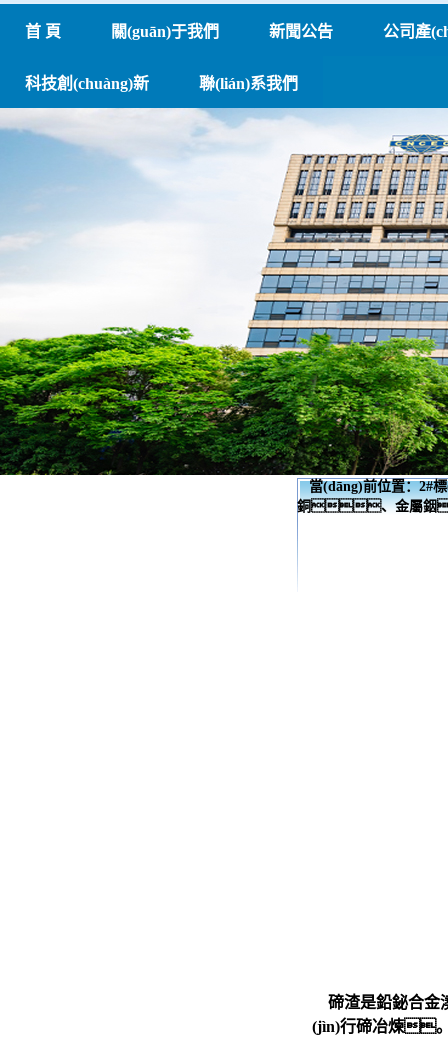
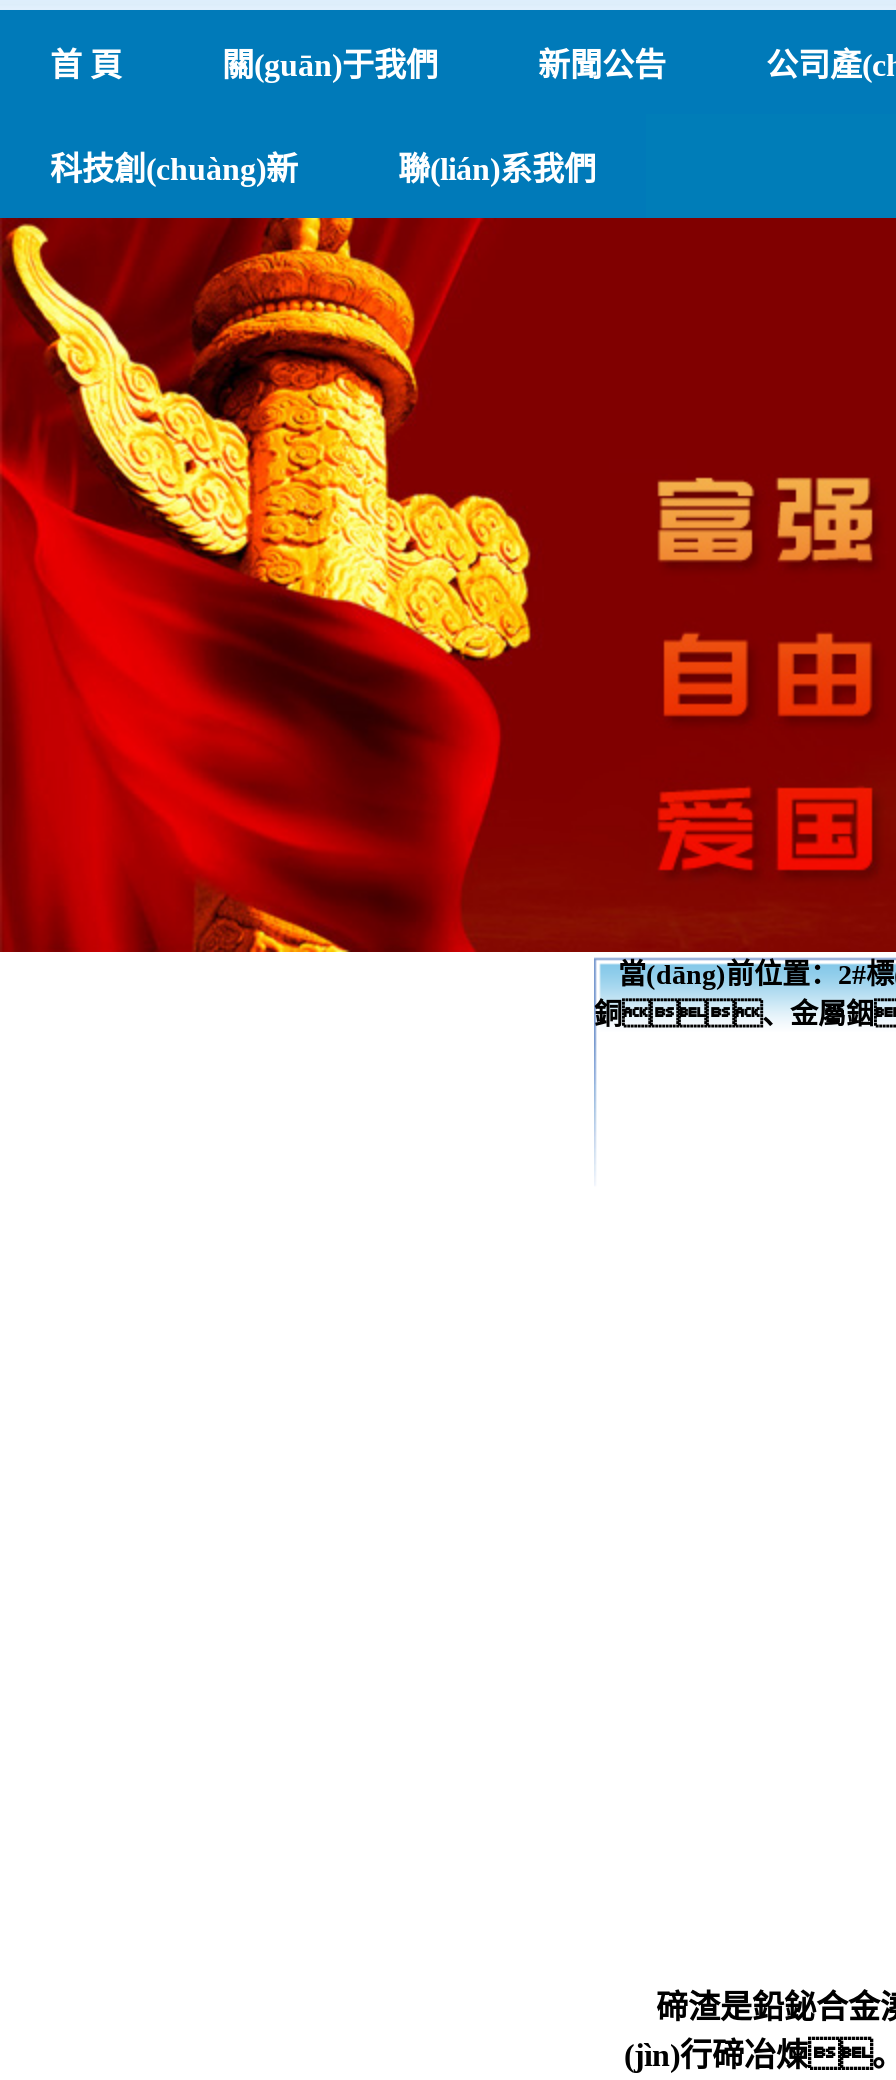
[3,107,445,476] [image] -> [6,216,890,954] [image]

